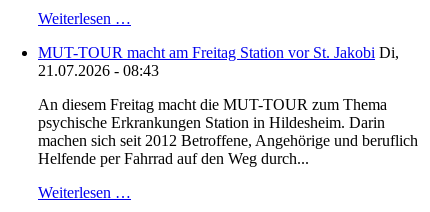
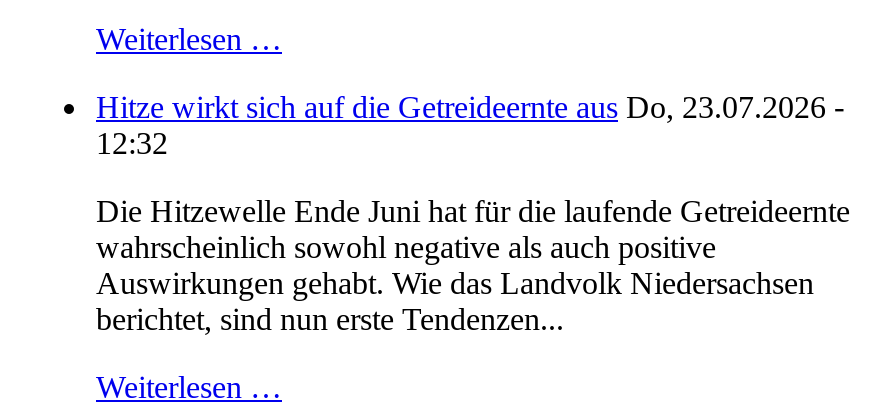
[38,44,399,79] MUT-TOUR macht am Freitag Station vor St. Jakobi Di, | 21.07.2026 - 08:43 -> [96,91,844,161] Hitze wirkt sich auf die Getreideernte aus Do, 23.07.2026 - | 12:32
[38,96,418,167] An diesem Freitag macht die MUT-TOUR zum Thema | psychische Erkrankungen Station in Hildesheim. Darin | machen sich seit 2012 Betroffene, Angehörige und beruflich | Helfende per Fahrrad auf den Weg durch... -> [96,195,850,337] Die Hitzewelle Ende Juni hat für die laufende Getreideernte | wahrscheinlich sowohl negative als auch positive | Auswirkungen gehabt. Wie das Landvolk Niedersachsen | berichtet, sind nun erste Tendenzen...

